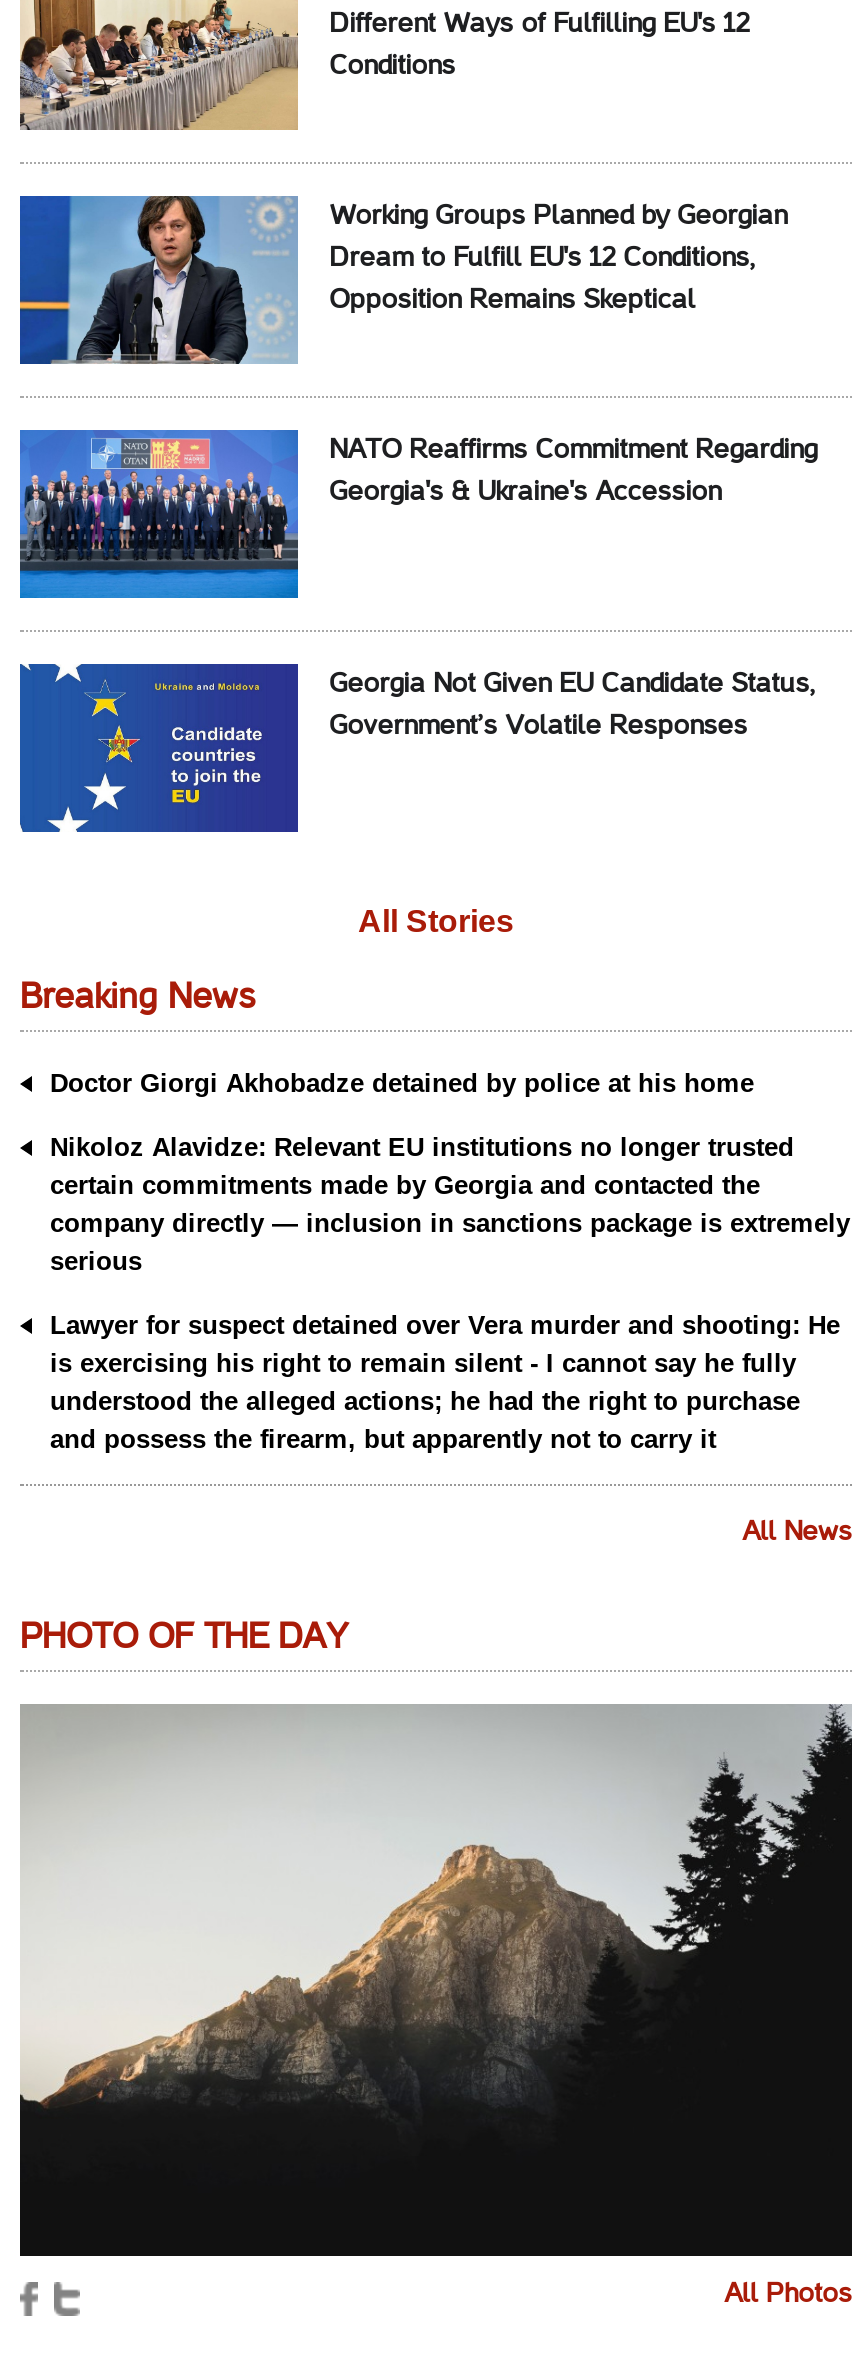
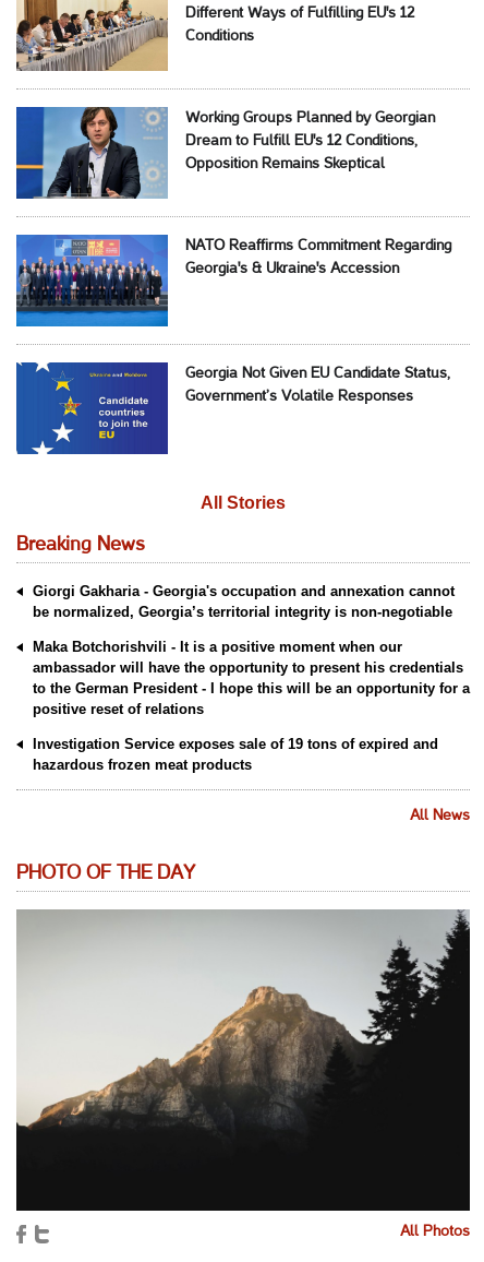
[50,1069,754,1099] Doctor Giorgi Akhobadze detained by police at his home -> [33,583,455,621] Giorgi Gakharia - Georgia's occupation and annexation cannot | be normalized, Georgia’s territorial integrity is non-negotiable
[50,1133,850,1277] Nikoloz Alavidze: Relevant EU institutions no longer trusted | certain commitments made by Georgia and contacted the | company directly — inclusion in sanctions package is extremely | serious -> [33,639,470,718] Maka Botchorishvili - It is a positive moment when our | ambassador will have the opportunity to present his credentials | to the German President - I hope this will be an opportunity for a | positive reset of relations
[50,1311,840,1455] Lawyer for suspect detained over Vera murder and shooting: He | is exercising his right to remain silent - I cannot say he fully | understood the alleged actions; he had the right to purchase | and possess the firearm, but apparently not to carry it -> [33,736,438,773] Investigation Service exposes sale of 19 tons of expired and | hazardous frozen meat products

